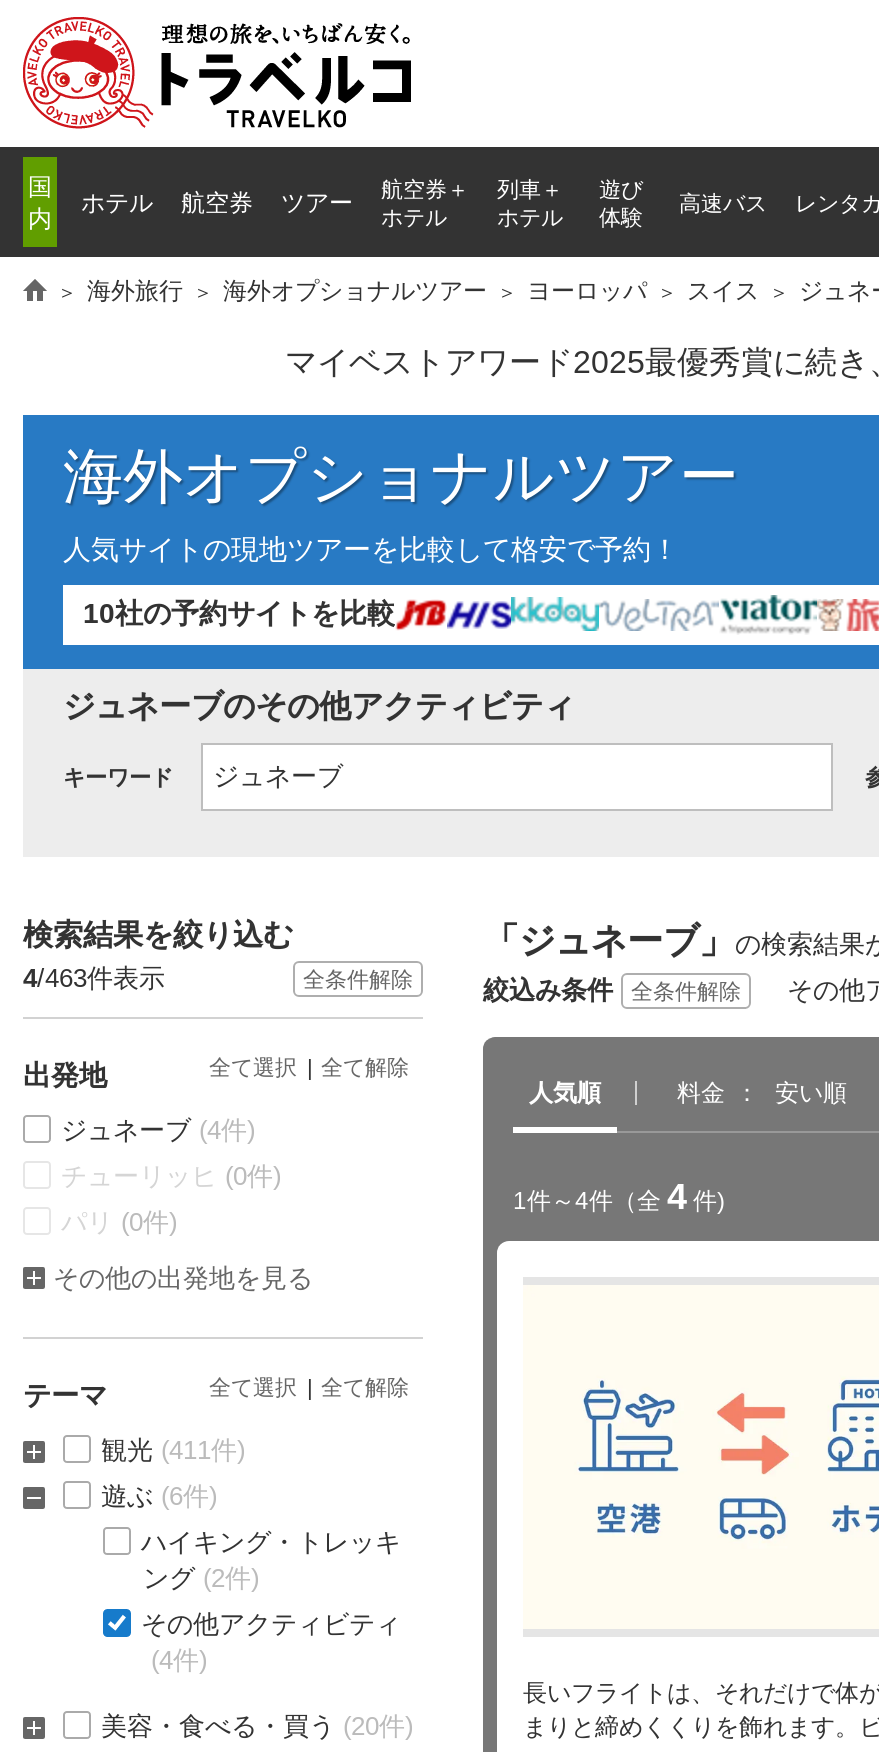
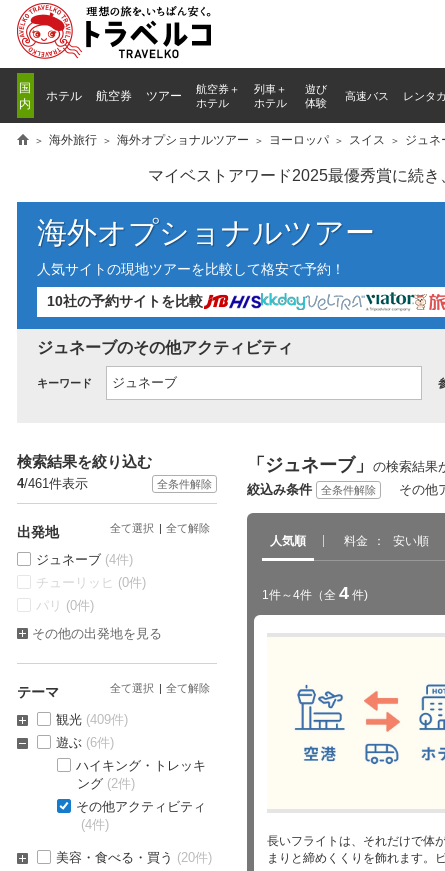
[23,963,165,993] 4/463件表示 -> [17,476,88,491] 4/461件表示
[101,1435,245,1465] 観光 (411件) -> [56,712,128,727] 観光 (409件)

